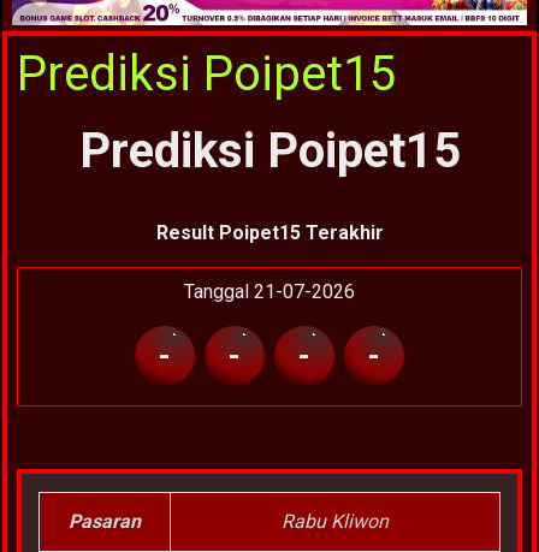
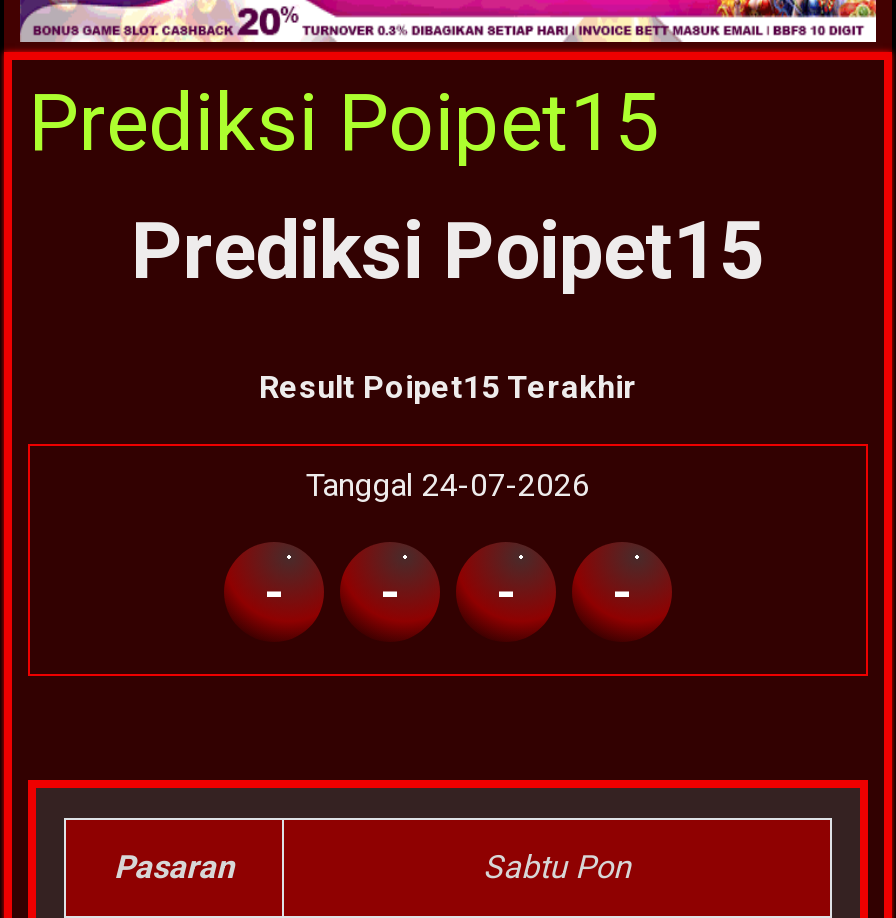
[184,280,355,303] Tanggal 21-07-2026 -> [306,466,590,504] Tanggal 24-07-2026
[282,510,389,533] Rabu Kliwon -> [483,848,631,886] Sabtu Pon

